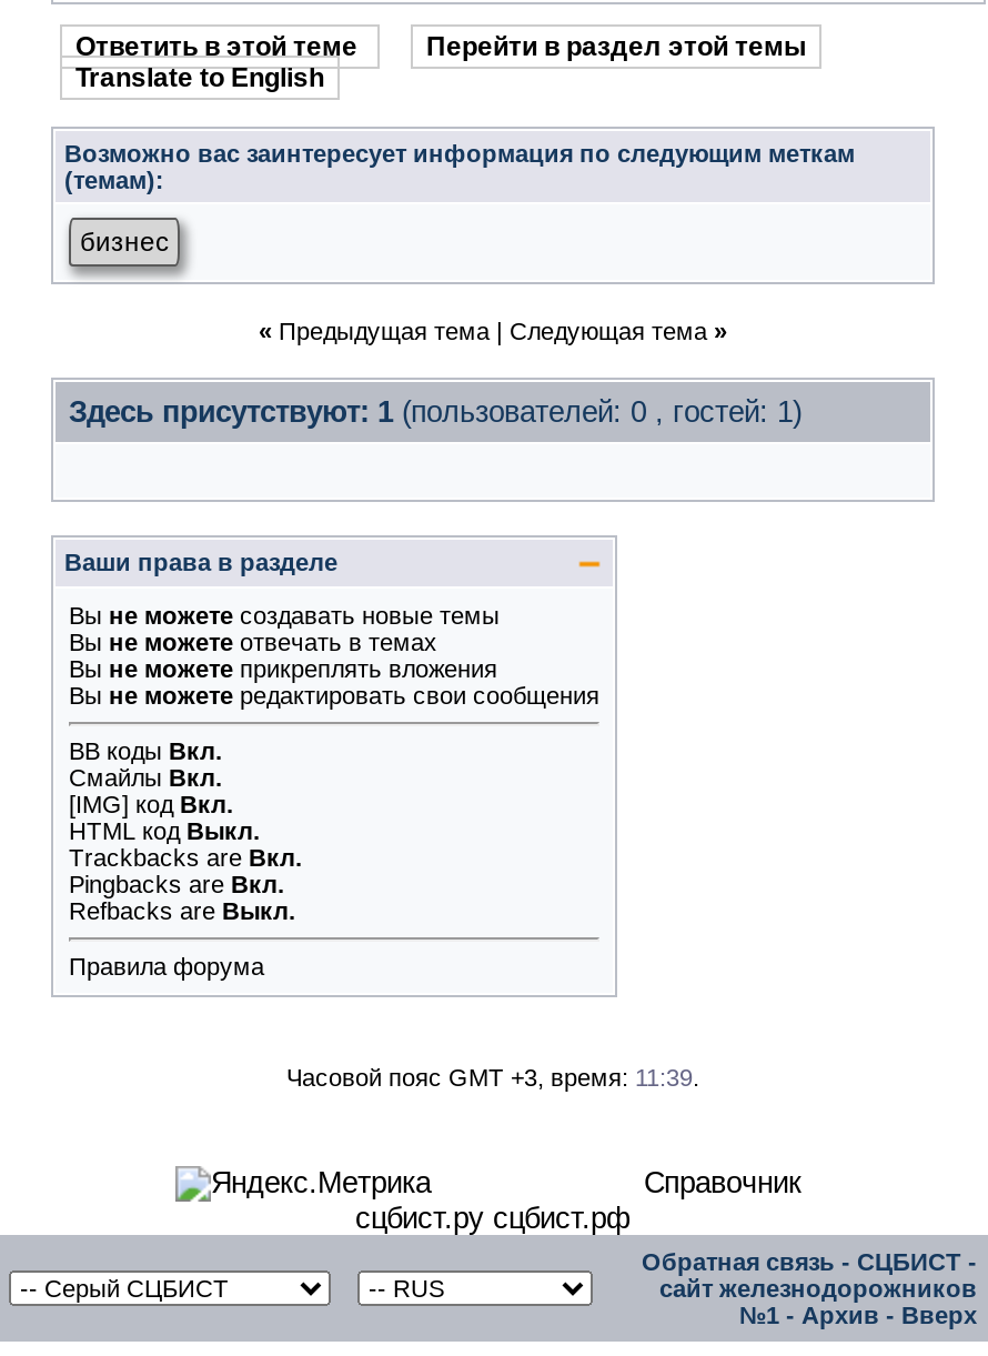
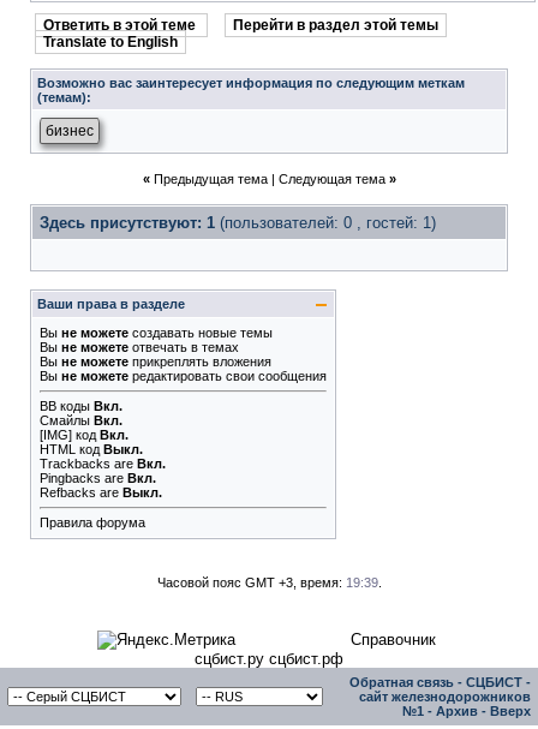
[286,1064,699,1091] Часовой пояс GMT +3, время: 11:39. -> [157,575,381,590] Часовой пояс GMT +3, время: 19:39.

